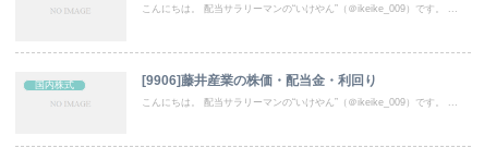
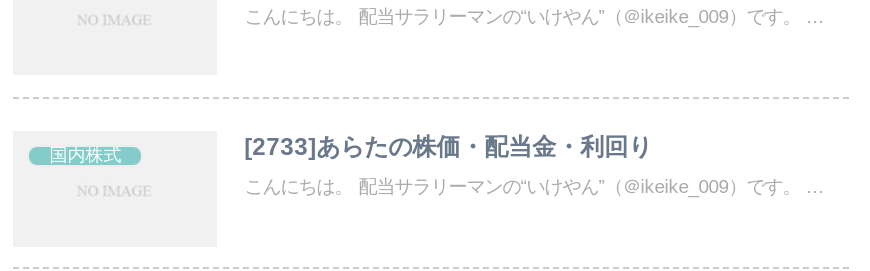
[141,73,377,88] [9906]藤井産業の株価・配当金・利回り -> [244,133,652,161] [2733]あらたの株価・配当金・利回り

